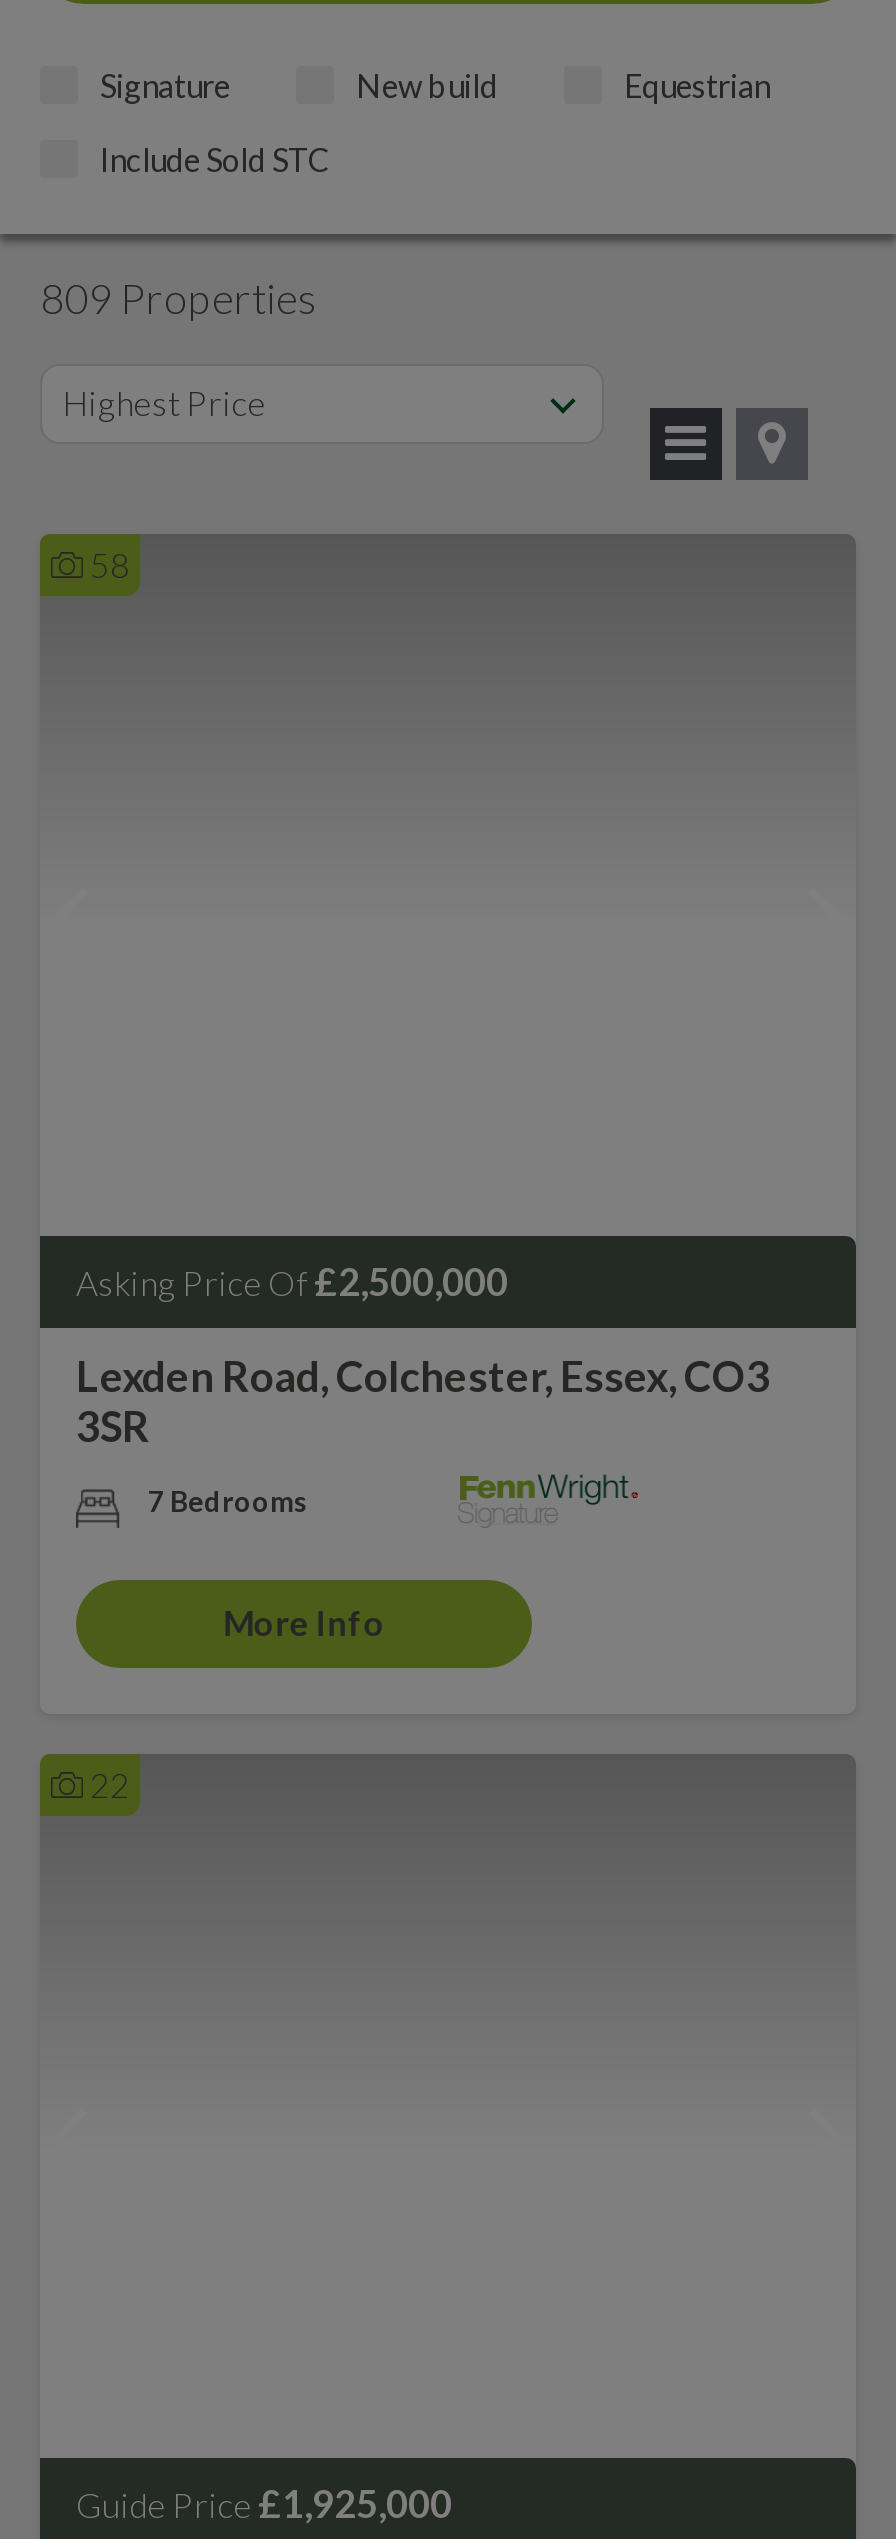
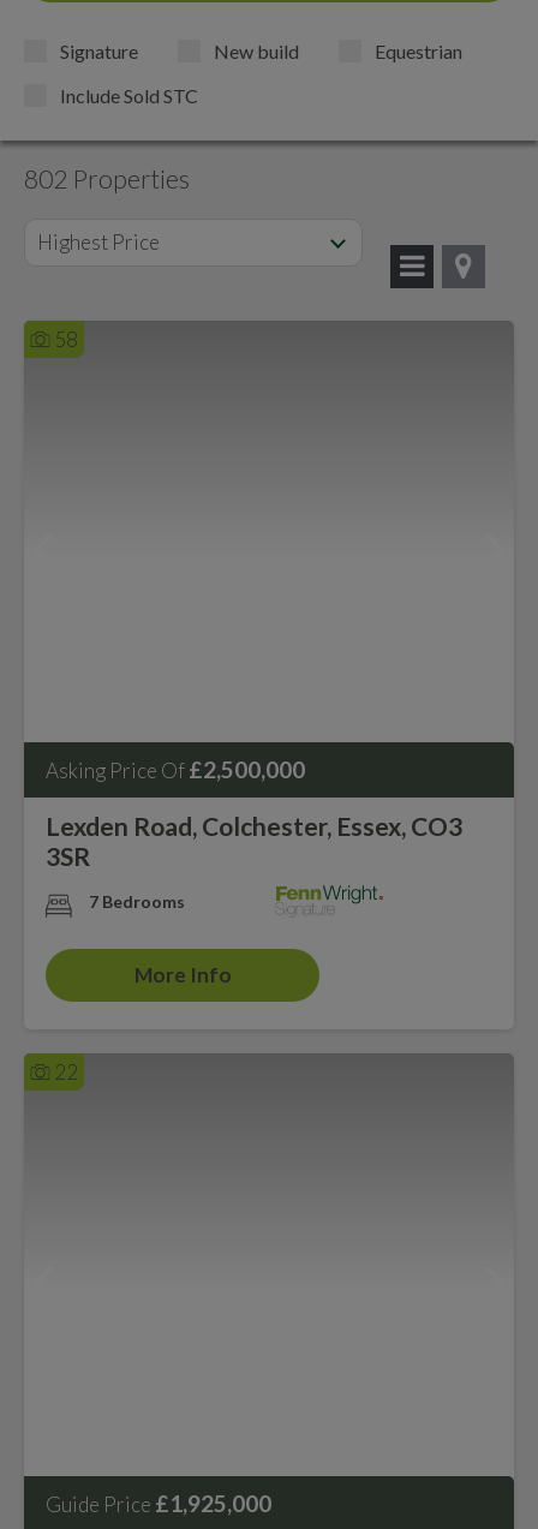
[40,272,316,322] 809 Properties -> [24,163,190,193] 802 Properties

